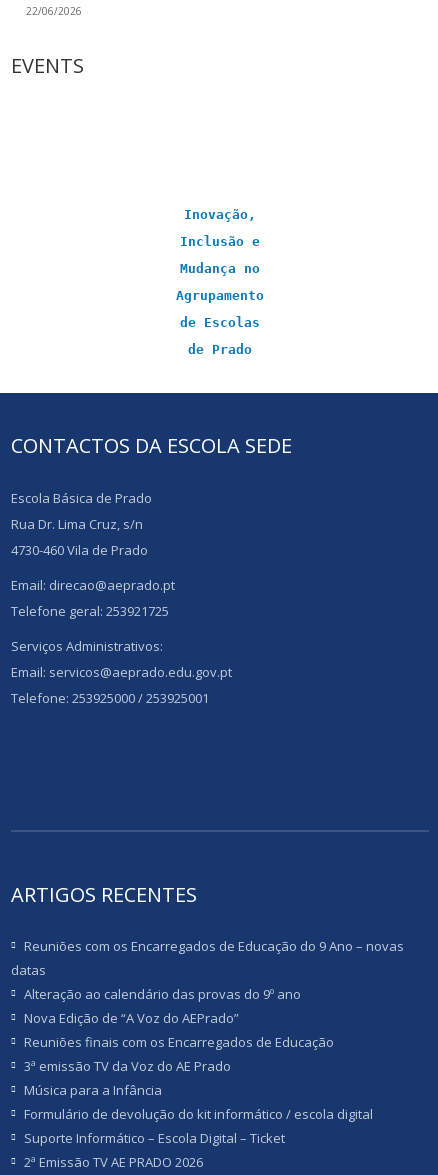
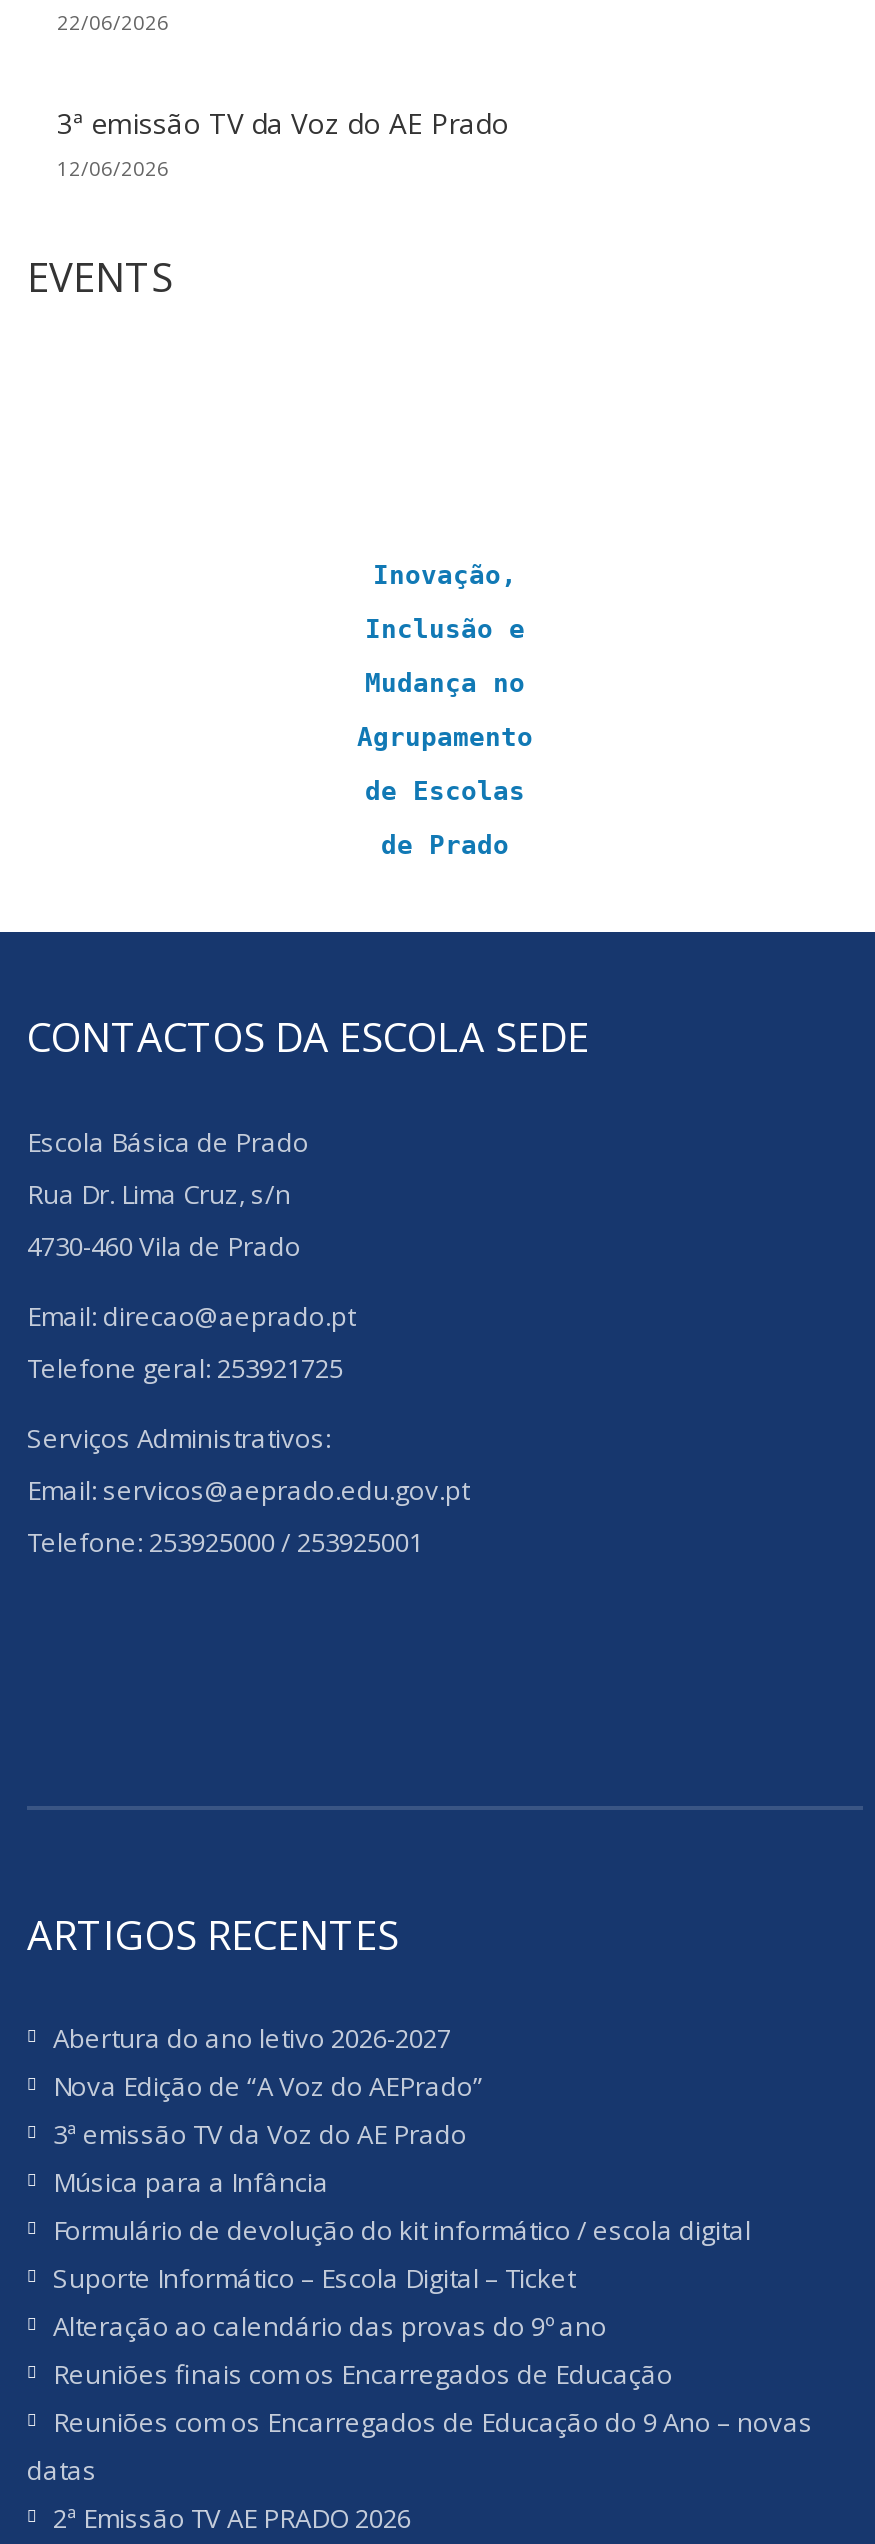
none -> [57,103,509,181] 3ª emissão TV da Voz do AE Prado | 12/06/2026
none -> [53,2019,451,2055] Abertura do ano letivo 2026-2027
moved [11,936,404,1003] -> [27,2307,813,2487]: Reuniões com os Encarregados de Educação do 9 Ano – novas | datas | Alteração ao calendário das provas do 9º ano
moved [24,1033,334,1051] -> [53,2355,673,2391]: Reuniões finais com os Encarregados de Educação

